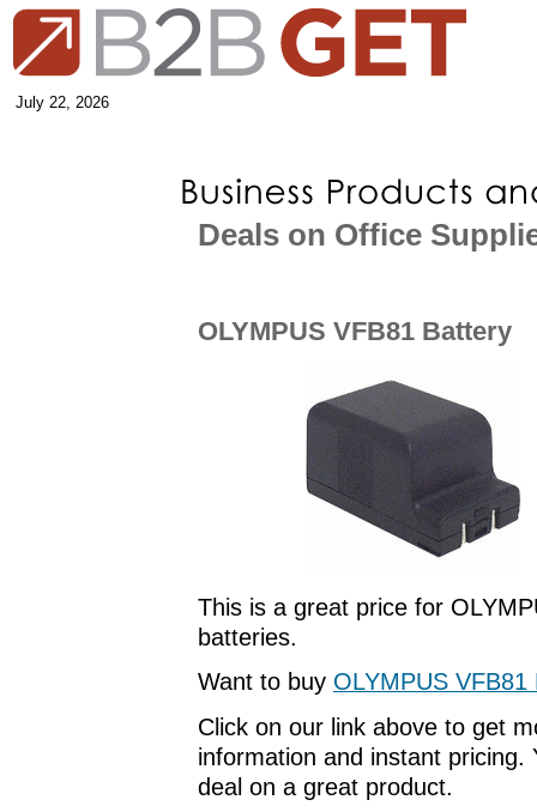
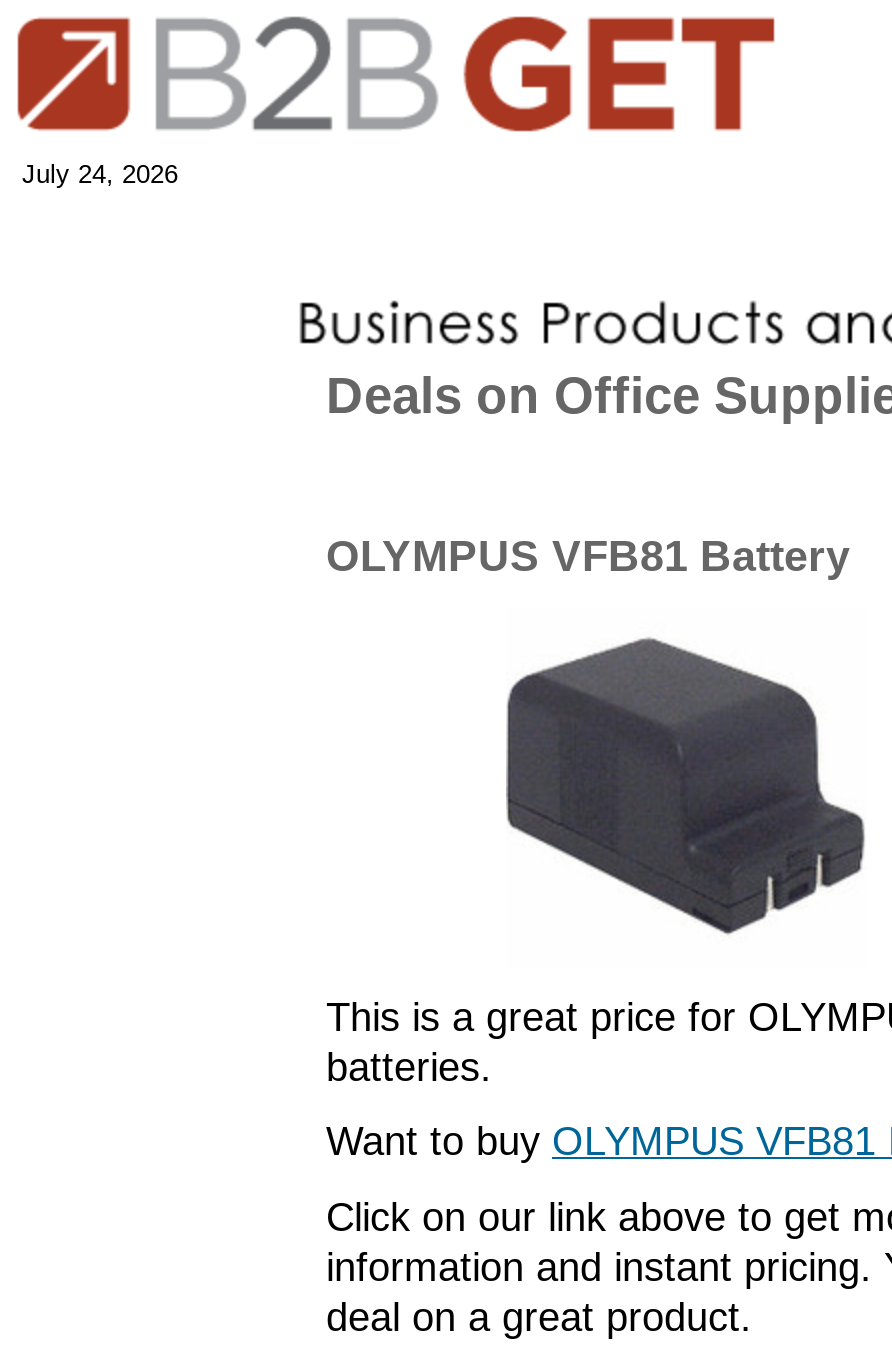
[16,93,109,111] July 22, 2026 -> [22,159,178,189] July 24, 2026

